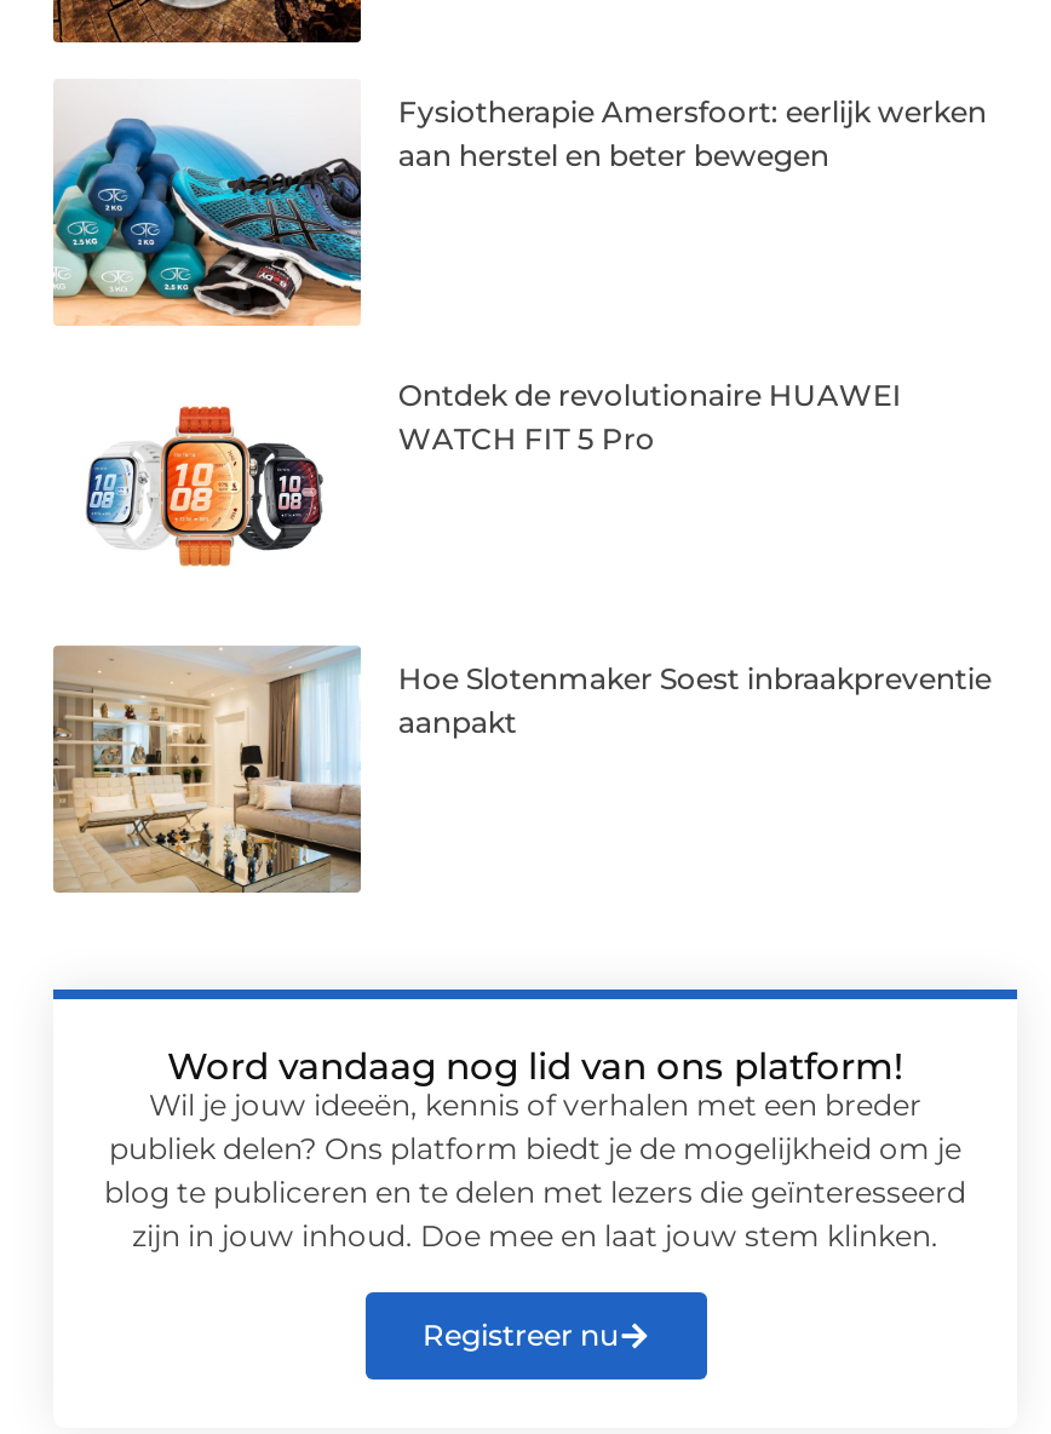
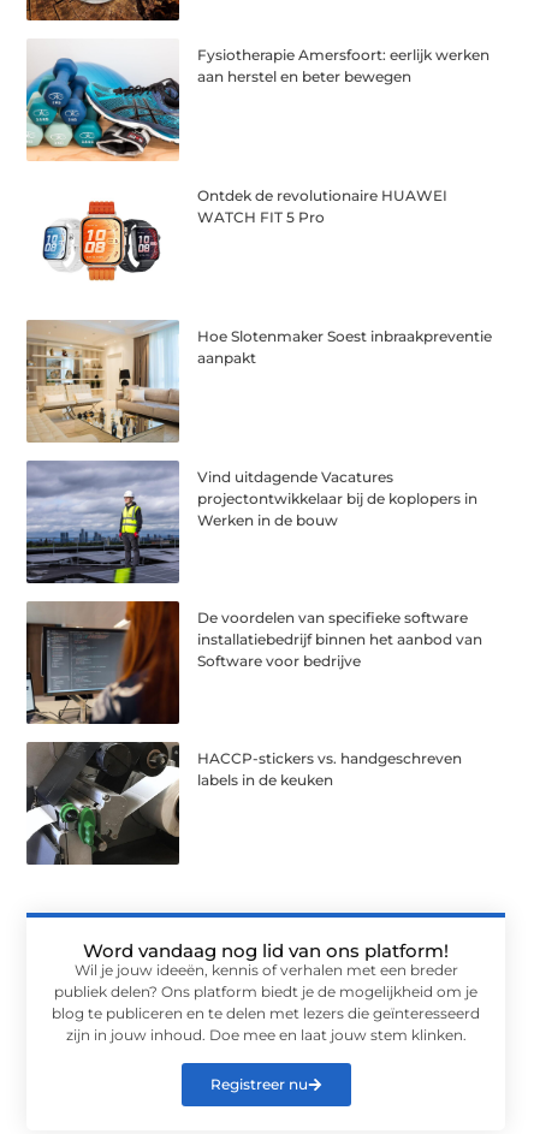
none -> [25,459,478,584] [image] | Vind uitdagende Vacatures | projectontwikkelaar bij de koplopers in | Werken in de bouw
none -> [25,600,483,725] [image] | De voordelen van specifieke software | installatiebedrijf binnen het aanbod van | Software voor bedrijve
none -> [25,741,462,866] [image] | HACCP-stickers vs. handgeschreven | labels in de keuken

